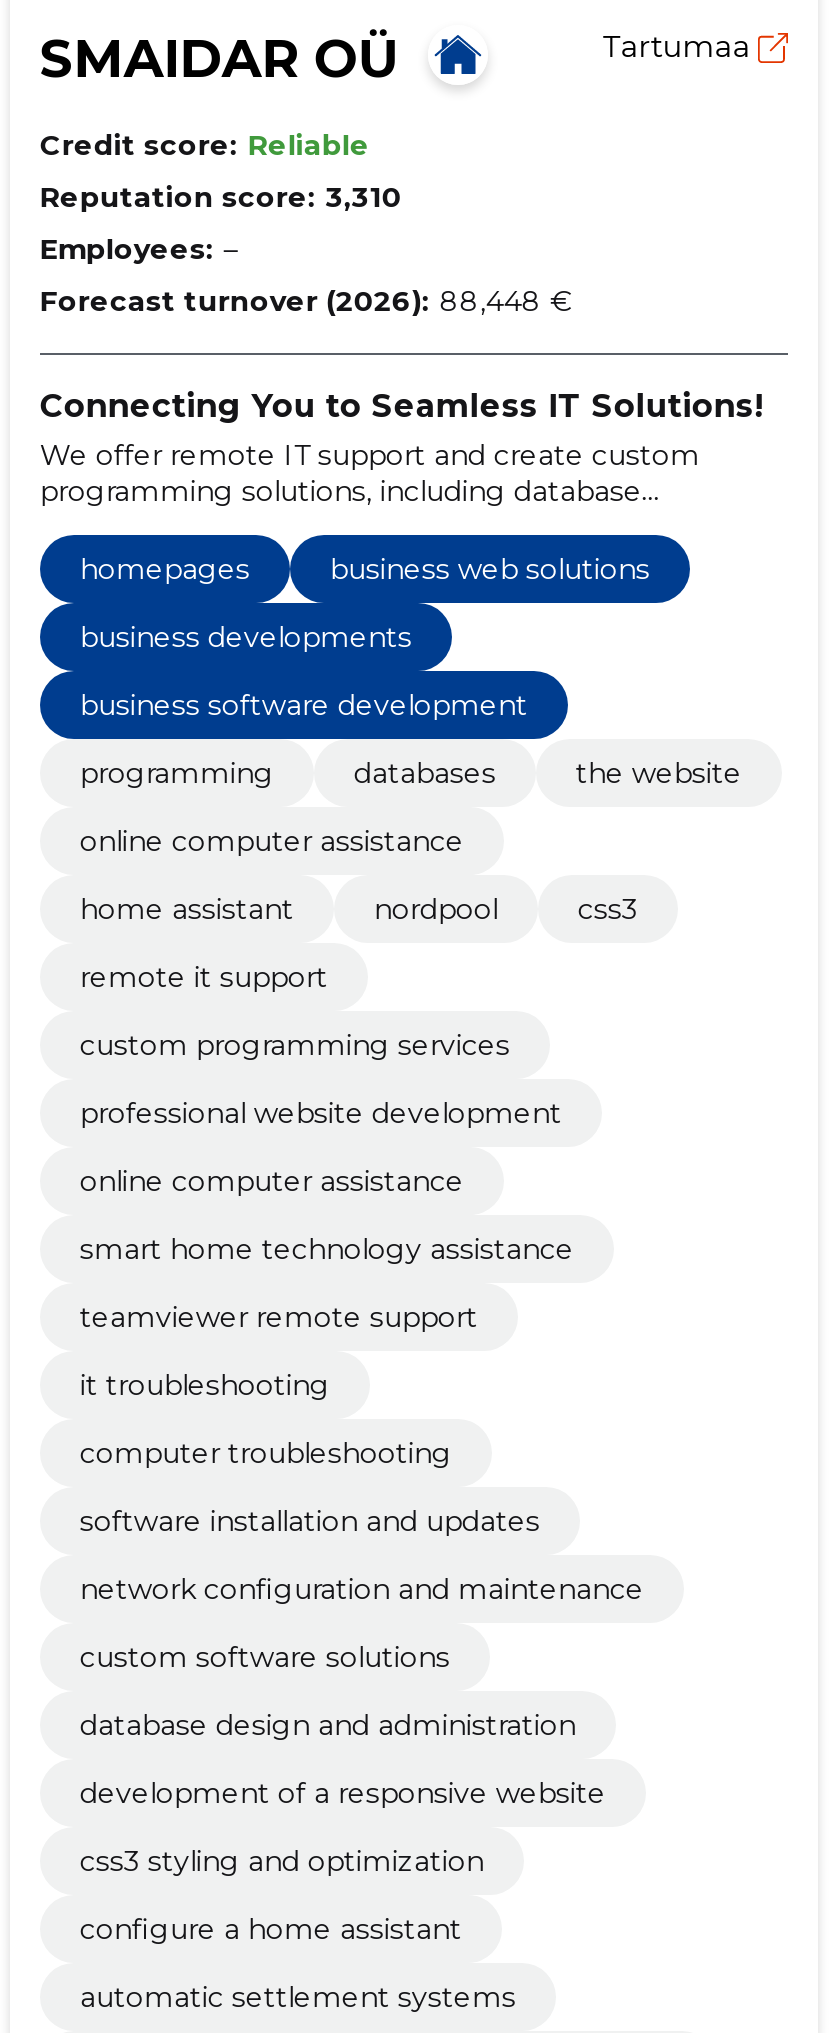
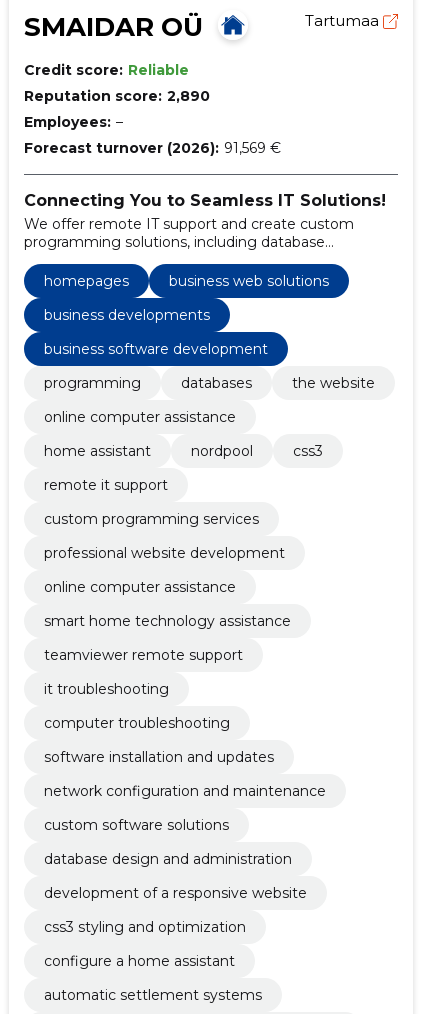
[40,178,402,214] Reputation score: 3,310 -> [24,87,210,105] Reputation score: 2,890
[40,282,572,318] Forecast turnover (2026): 88,448 € -> [24,139,281,157] Forecast turnover (2026): 91,569 €

